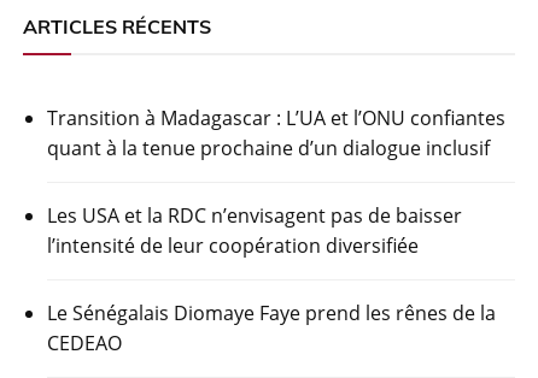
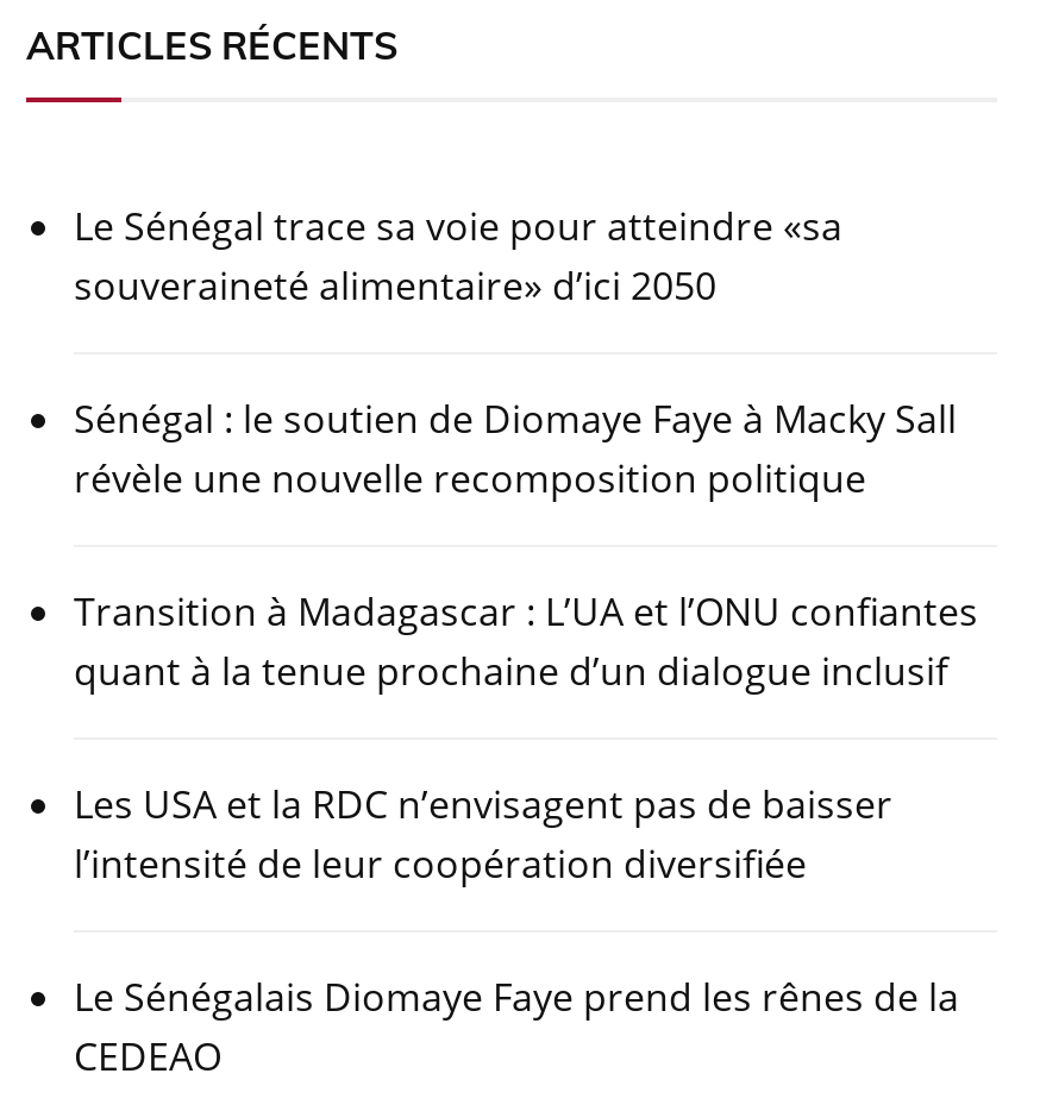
none -> [74,199,957,504] Le Sénégal trace sa voie pour atteindre «sa | souveraineté alimentaire» d’ici 2050 | Sénégal : le soutien de Diomaye Faye à Macky Sall | révèle une nouvelle recomposition politique

